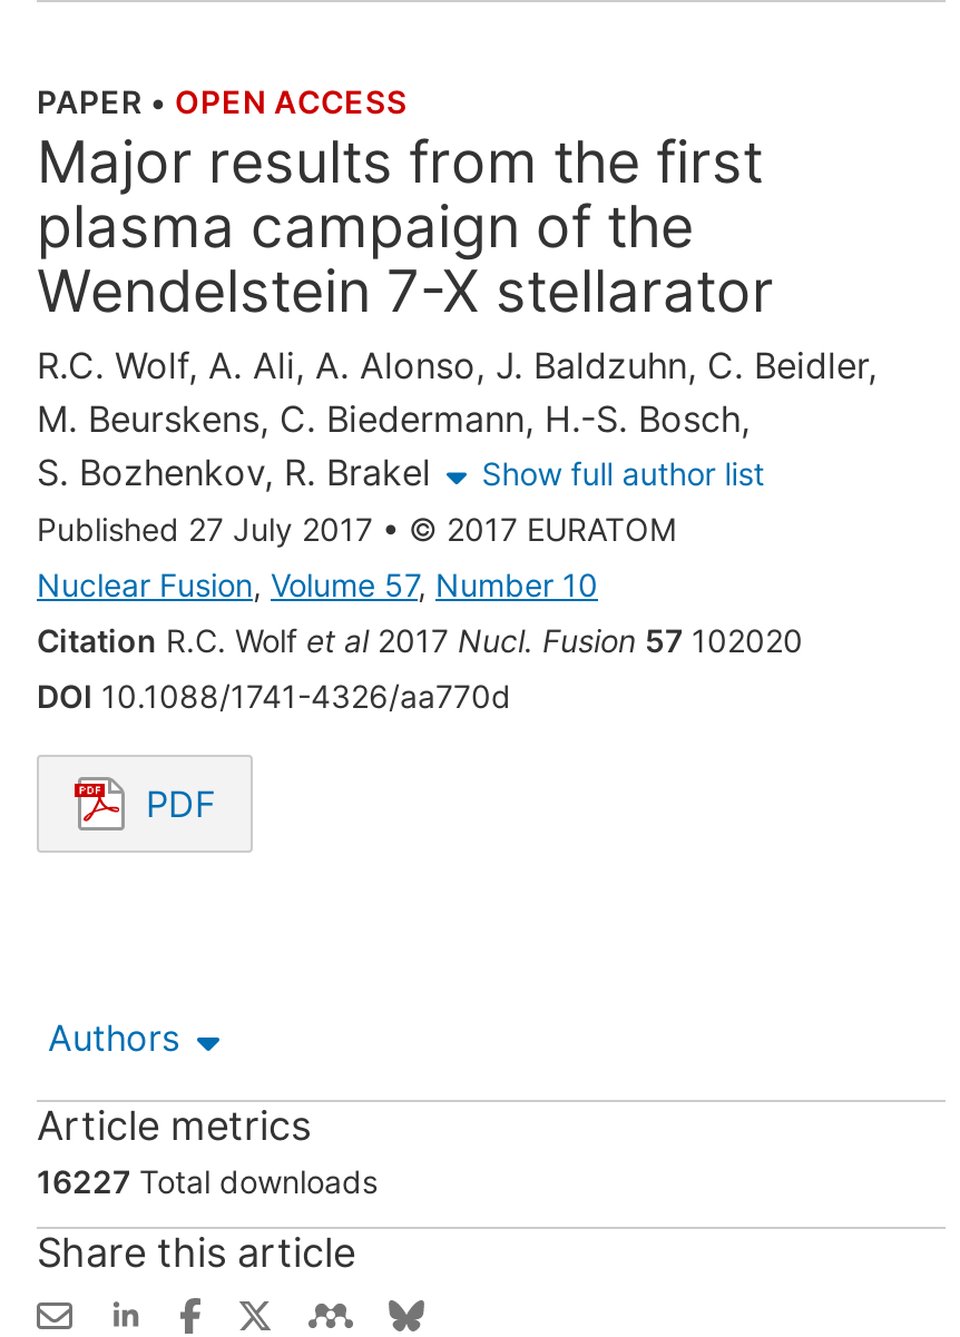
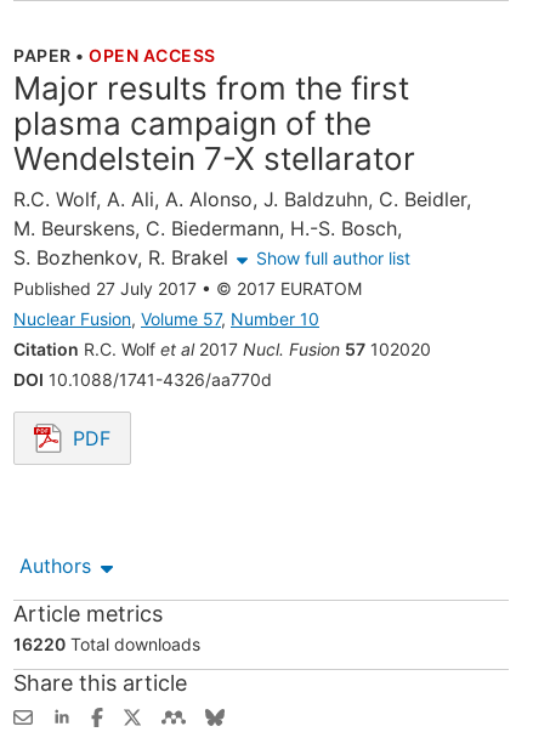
[37,1162,378,1200] 16227 Total downloads -> [13,634,200,654] 16220 Total downloads

